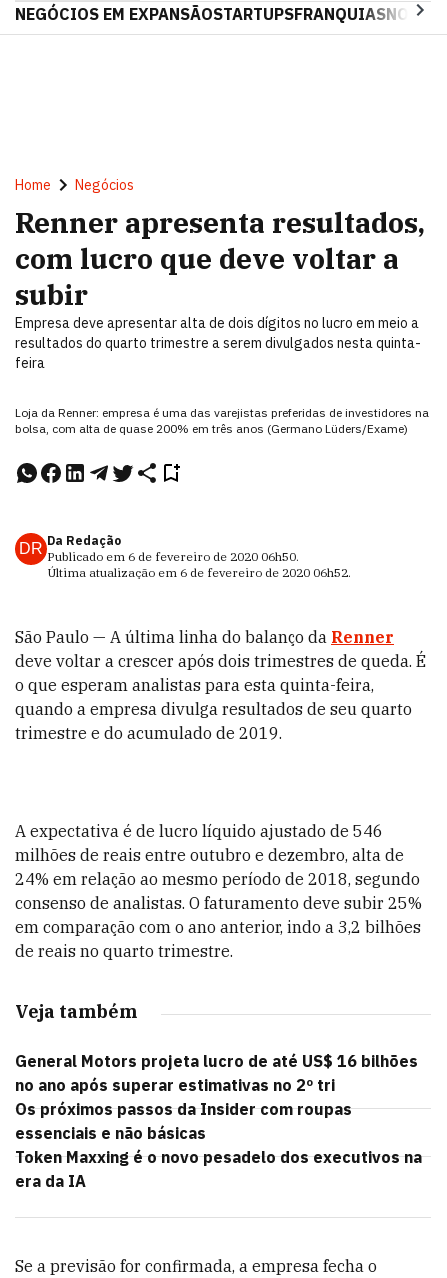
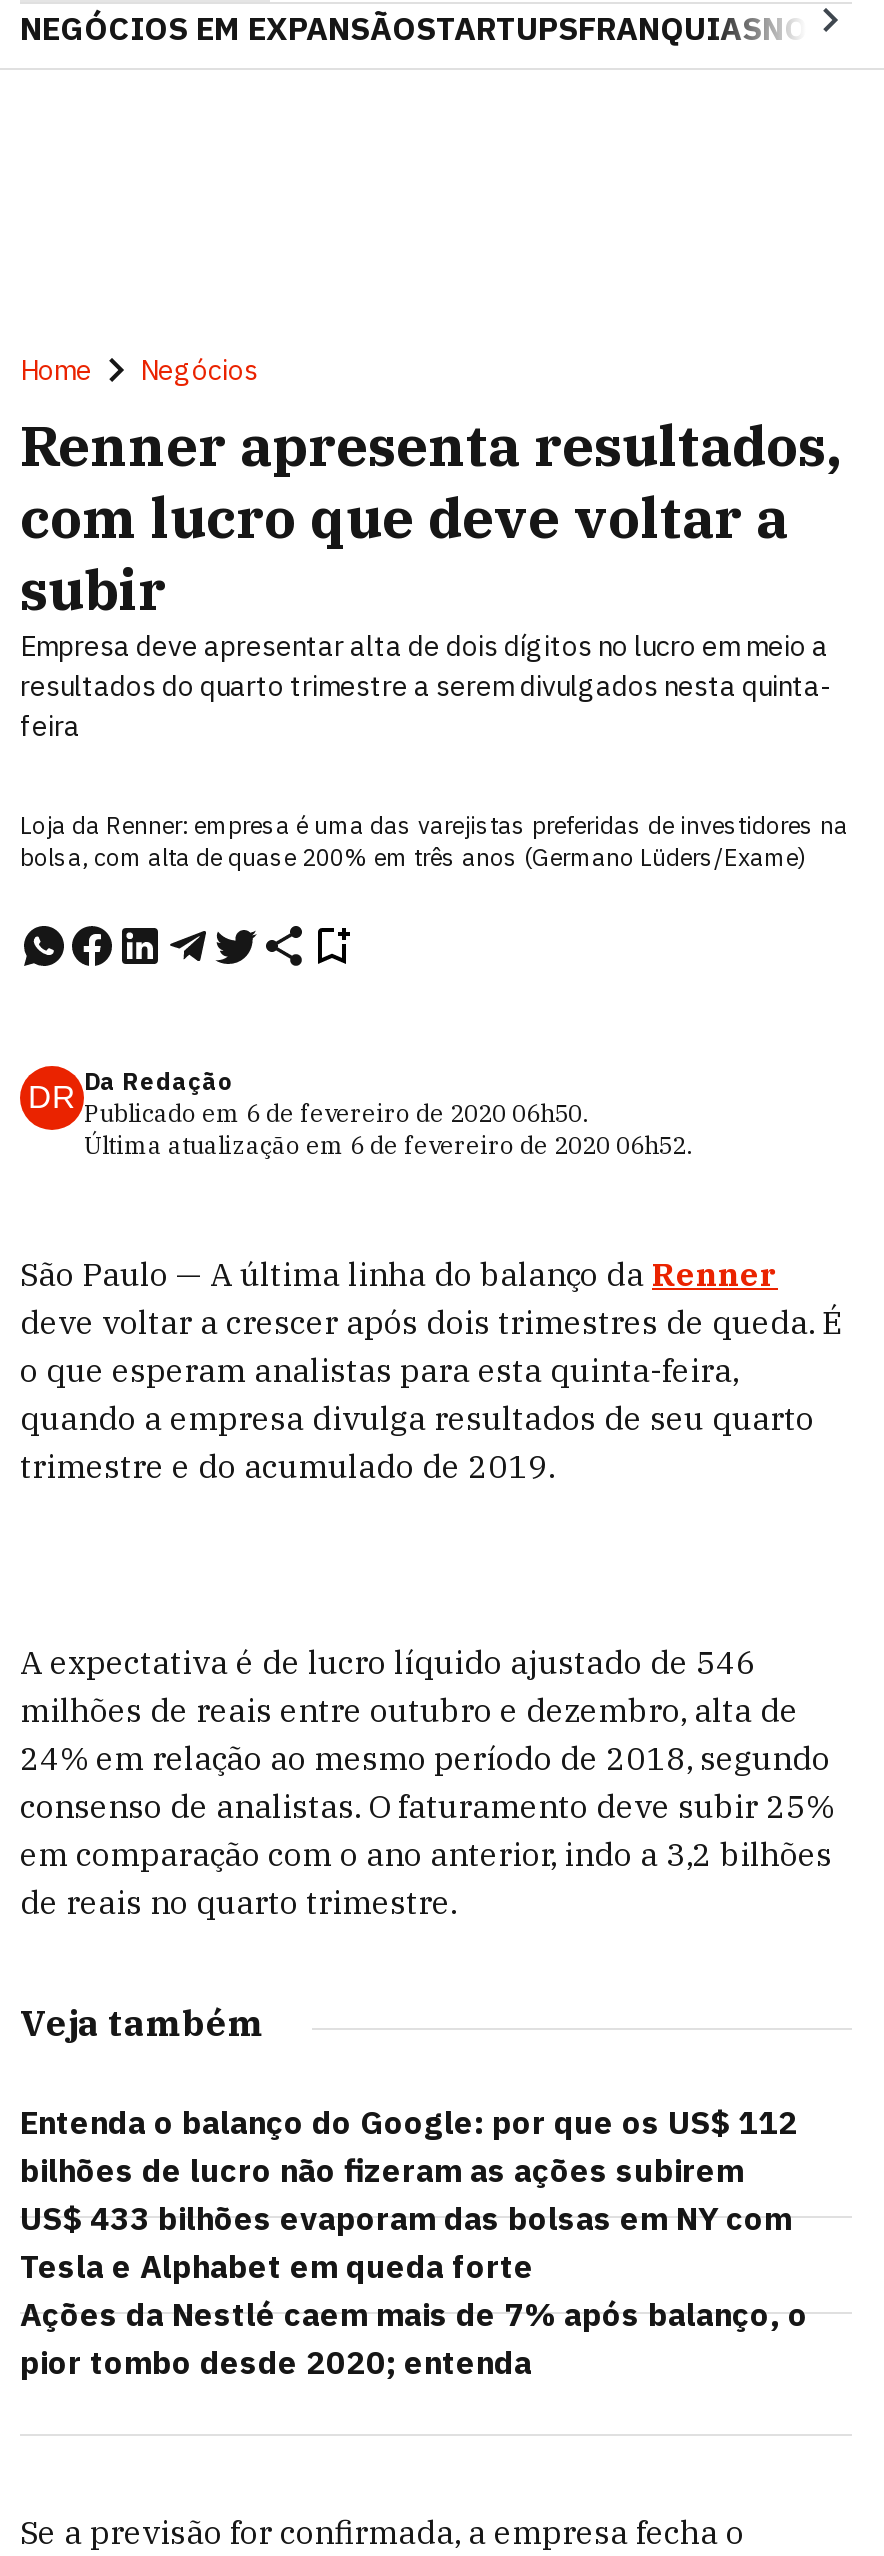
[15,1051,422,1191] General Motors projeta lucro de até US$ 16 bilhões | no ano após superar estimativas no 2º tri | Os próximos passos da Insider com roupas | essenciais e não básicas | Token Maxxing é o novo pesadelo dos executivos na | era da IA -> [20,2102,808,2382] Entenda o balanço do Google: por que os US$ 112 | bilhões de lucro não fizeram as ações subirem | US$ 433 bilhões evaporam das bolsas em NY com | Tesla e Alphabet em queda forte | Ações da Nestlé caem mais de 7% após balanço, o | pior tombo desde 2020; entenda

